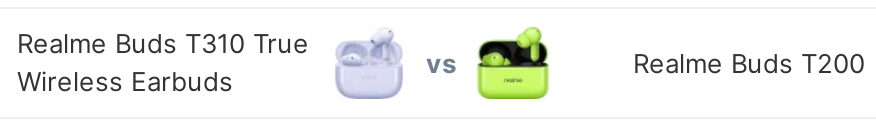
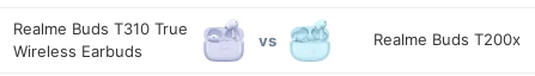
[475,26,551,102] [image] -> [288,18,332,63] [image]
[633,47,865,79] Realme Buds T200 -> [373,30,521,49] Realme Buds T200x

